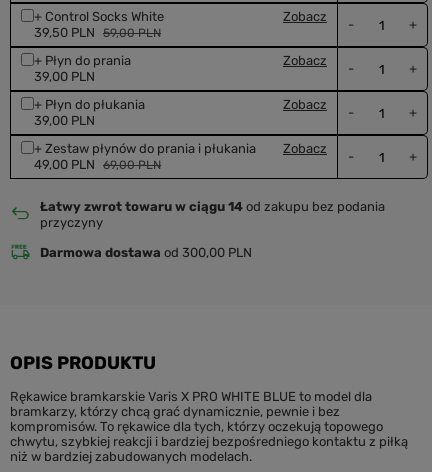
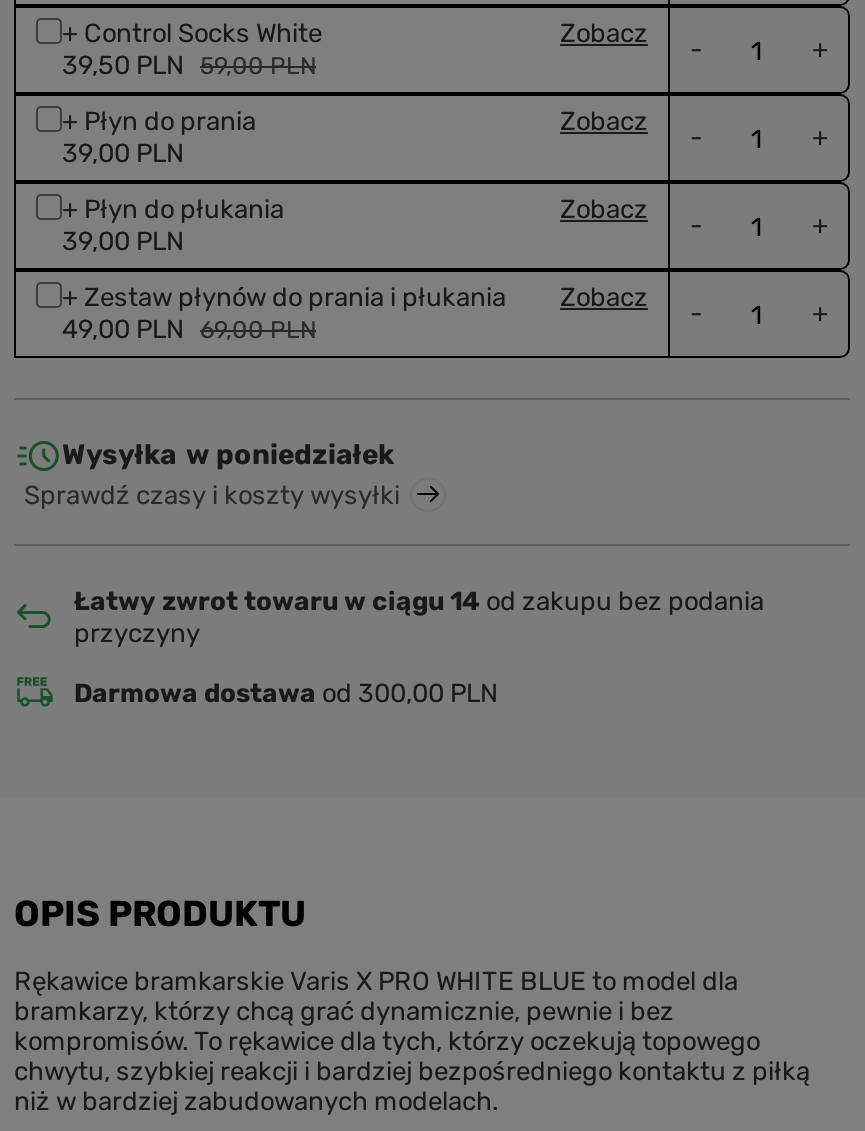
none -> [24,438,400,510] Wysyłka w poniedziałek | Sprawdź czasy i koszty wysyłki

